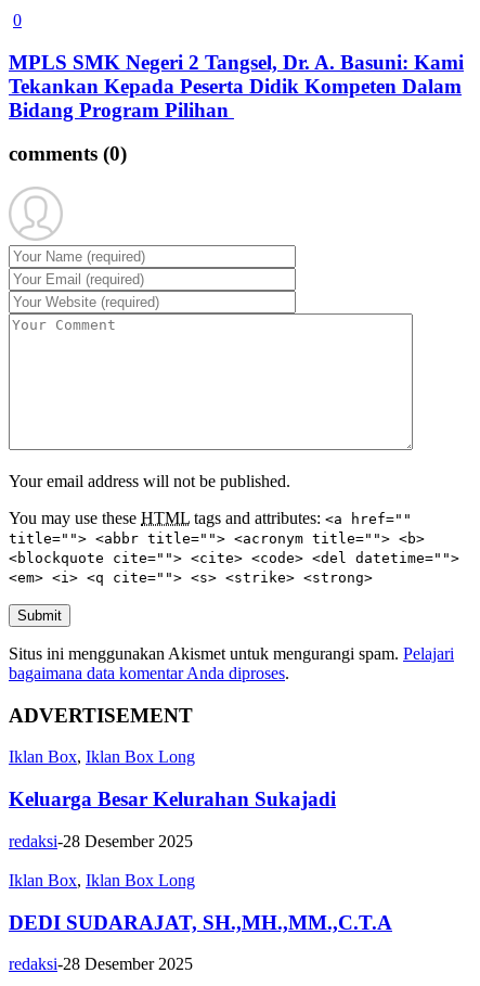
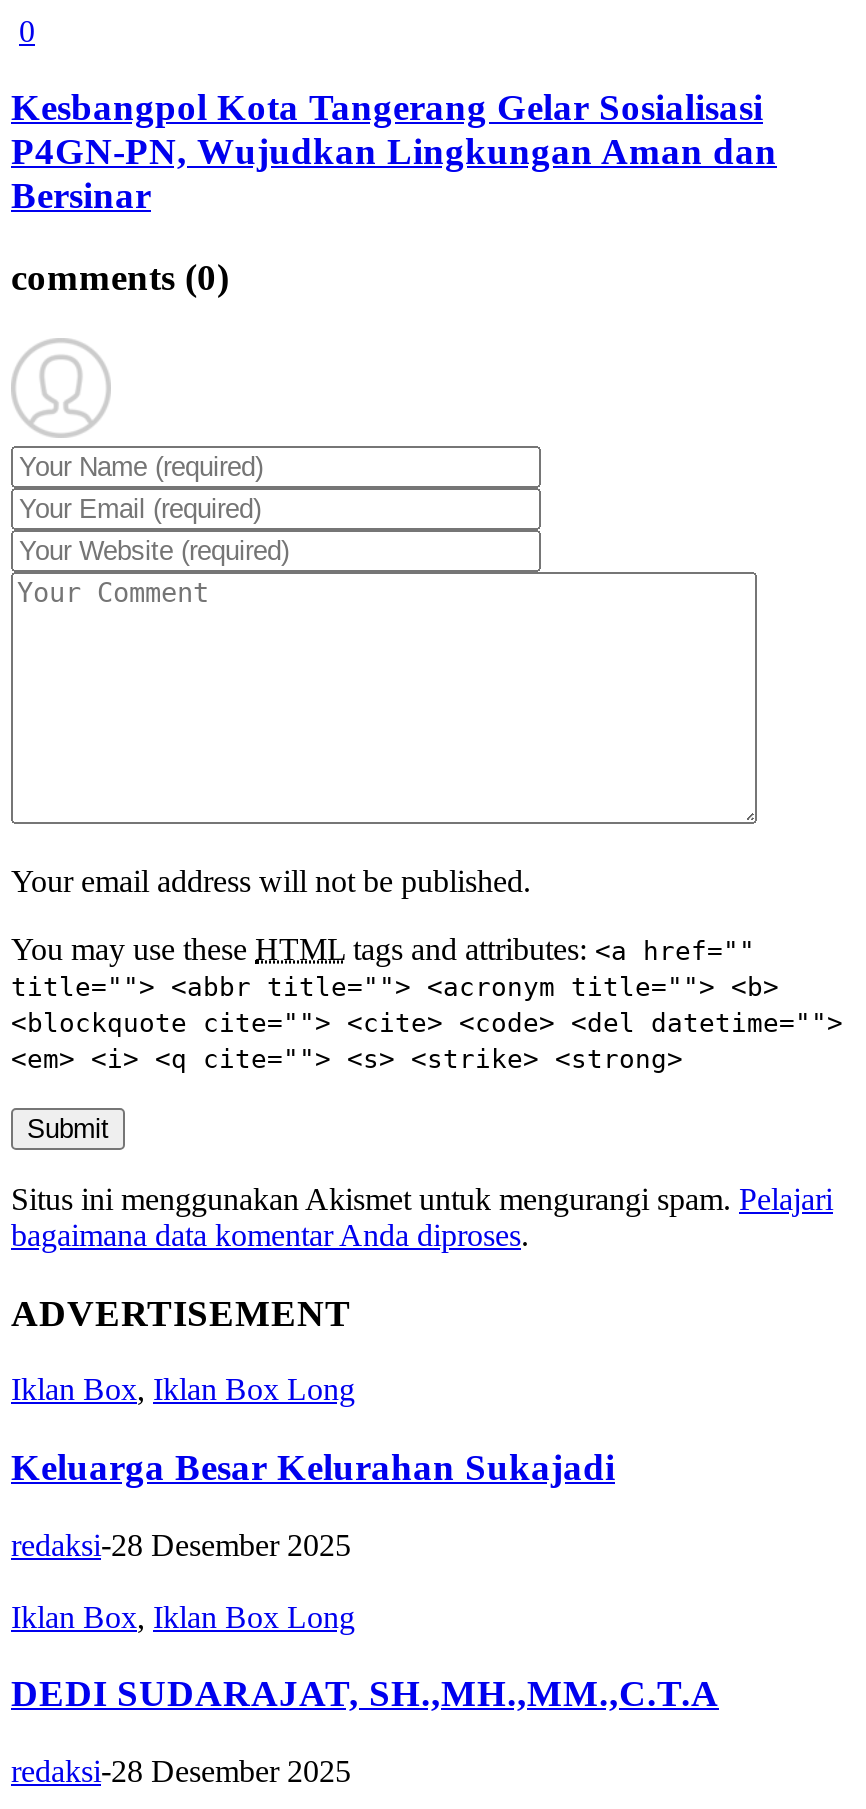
[9,51,464,121] MPLS SMK Negeri 2 Tangsel, Dr. A. Basuni: Kami | Tekankan Kepada Peserta Didik Kompeten Dalam | Bidang Program Pilihan -> [11,87,777,217] Kesbangpol Kota Tangerang Gelar Sosialisasi | P4GN-PN, Wujudkan Lingkungan Aman dan | Bersinar

